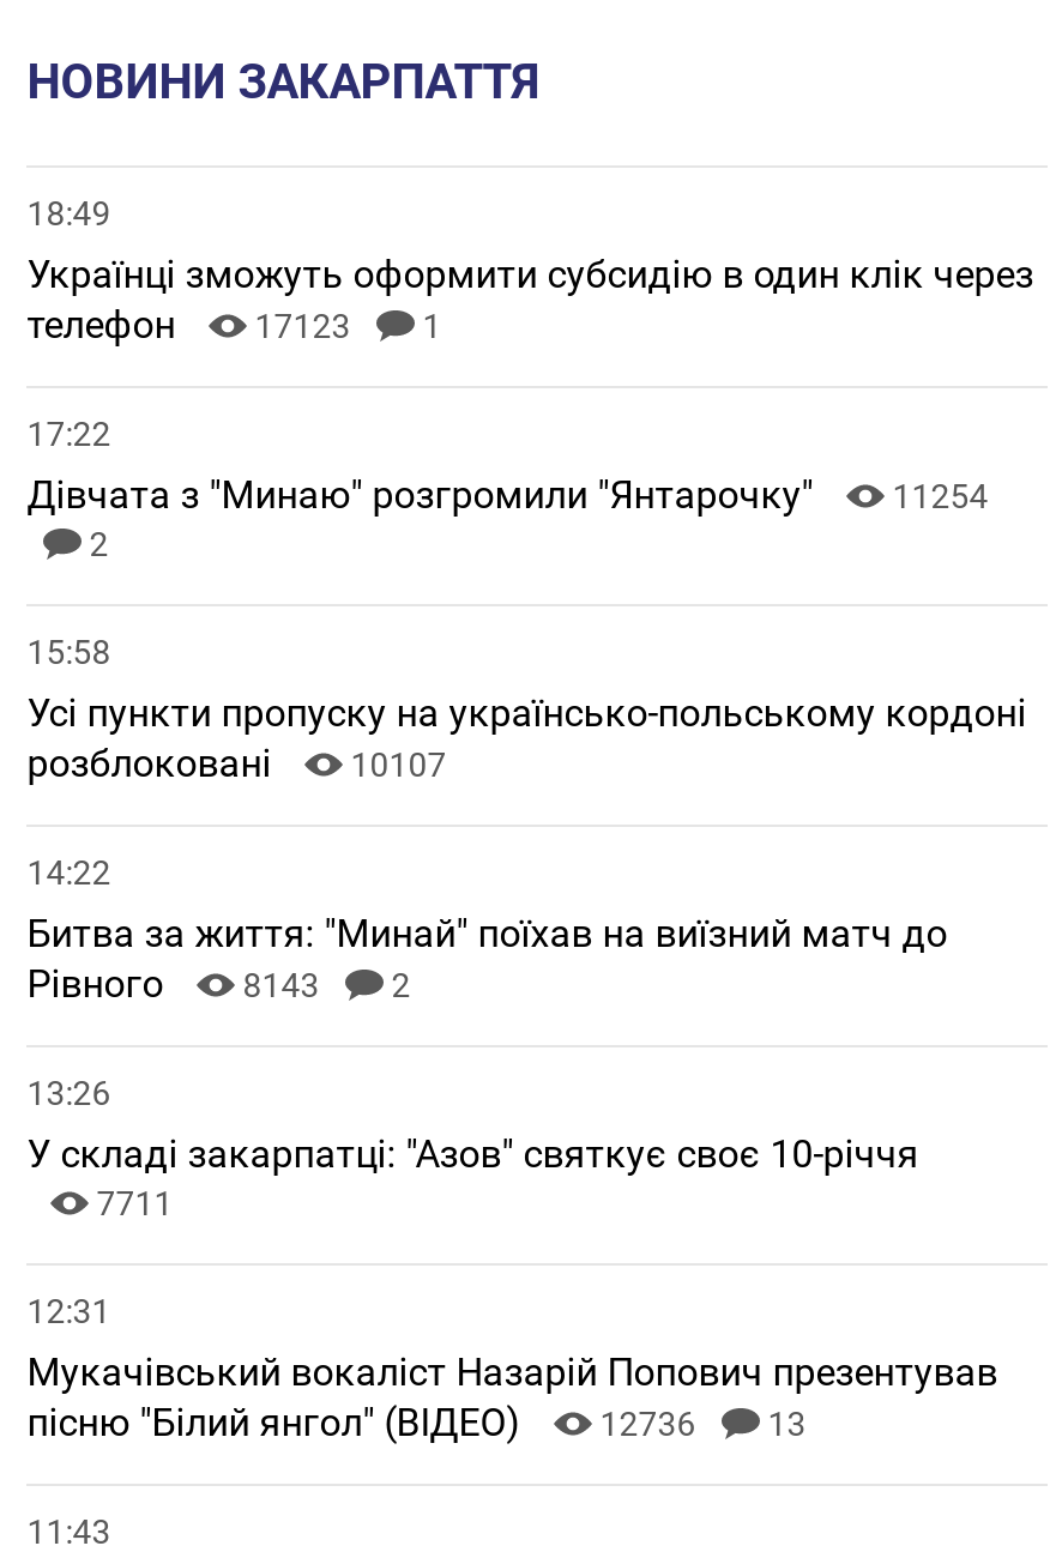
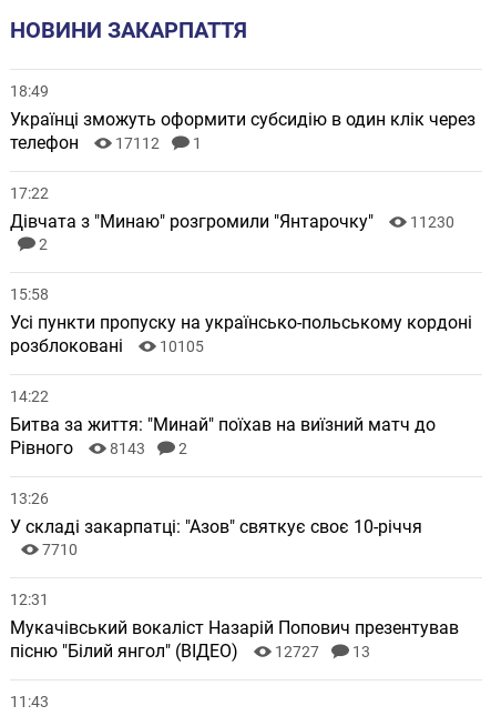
[27,302,442,348] телефон 17123 1 -> [10,132,202,153] телефон 17112 1
[27,472,988,518] Дівчата з "Минаю" розгромили "Янтарочку" 11254 -> [10,210,455,231] Дівчата з "Минаю" розгромили "Янтарочку" 11230
[27,741,446,786] розблоковані 10107 -> [10,335,204,356] розблоковані 10105
[96,1184,173,1222] 7711 -> [42,540,78,558] 7710
[27,1400,806,1445] пісню "Білий янгол" (ВІДЕО) 12736 13 -> [10,640,370,661] пісню "Білий янгол" (ВІДЕО) 12727 13

